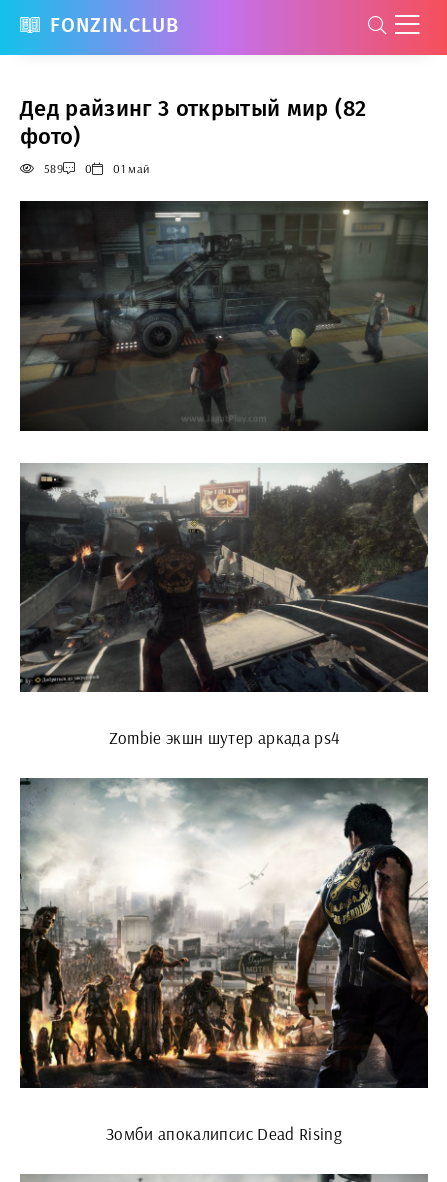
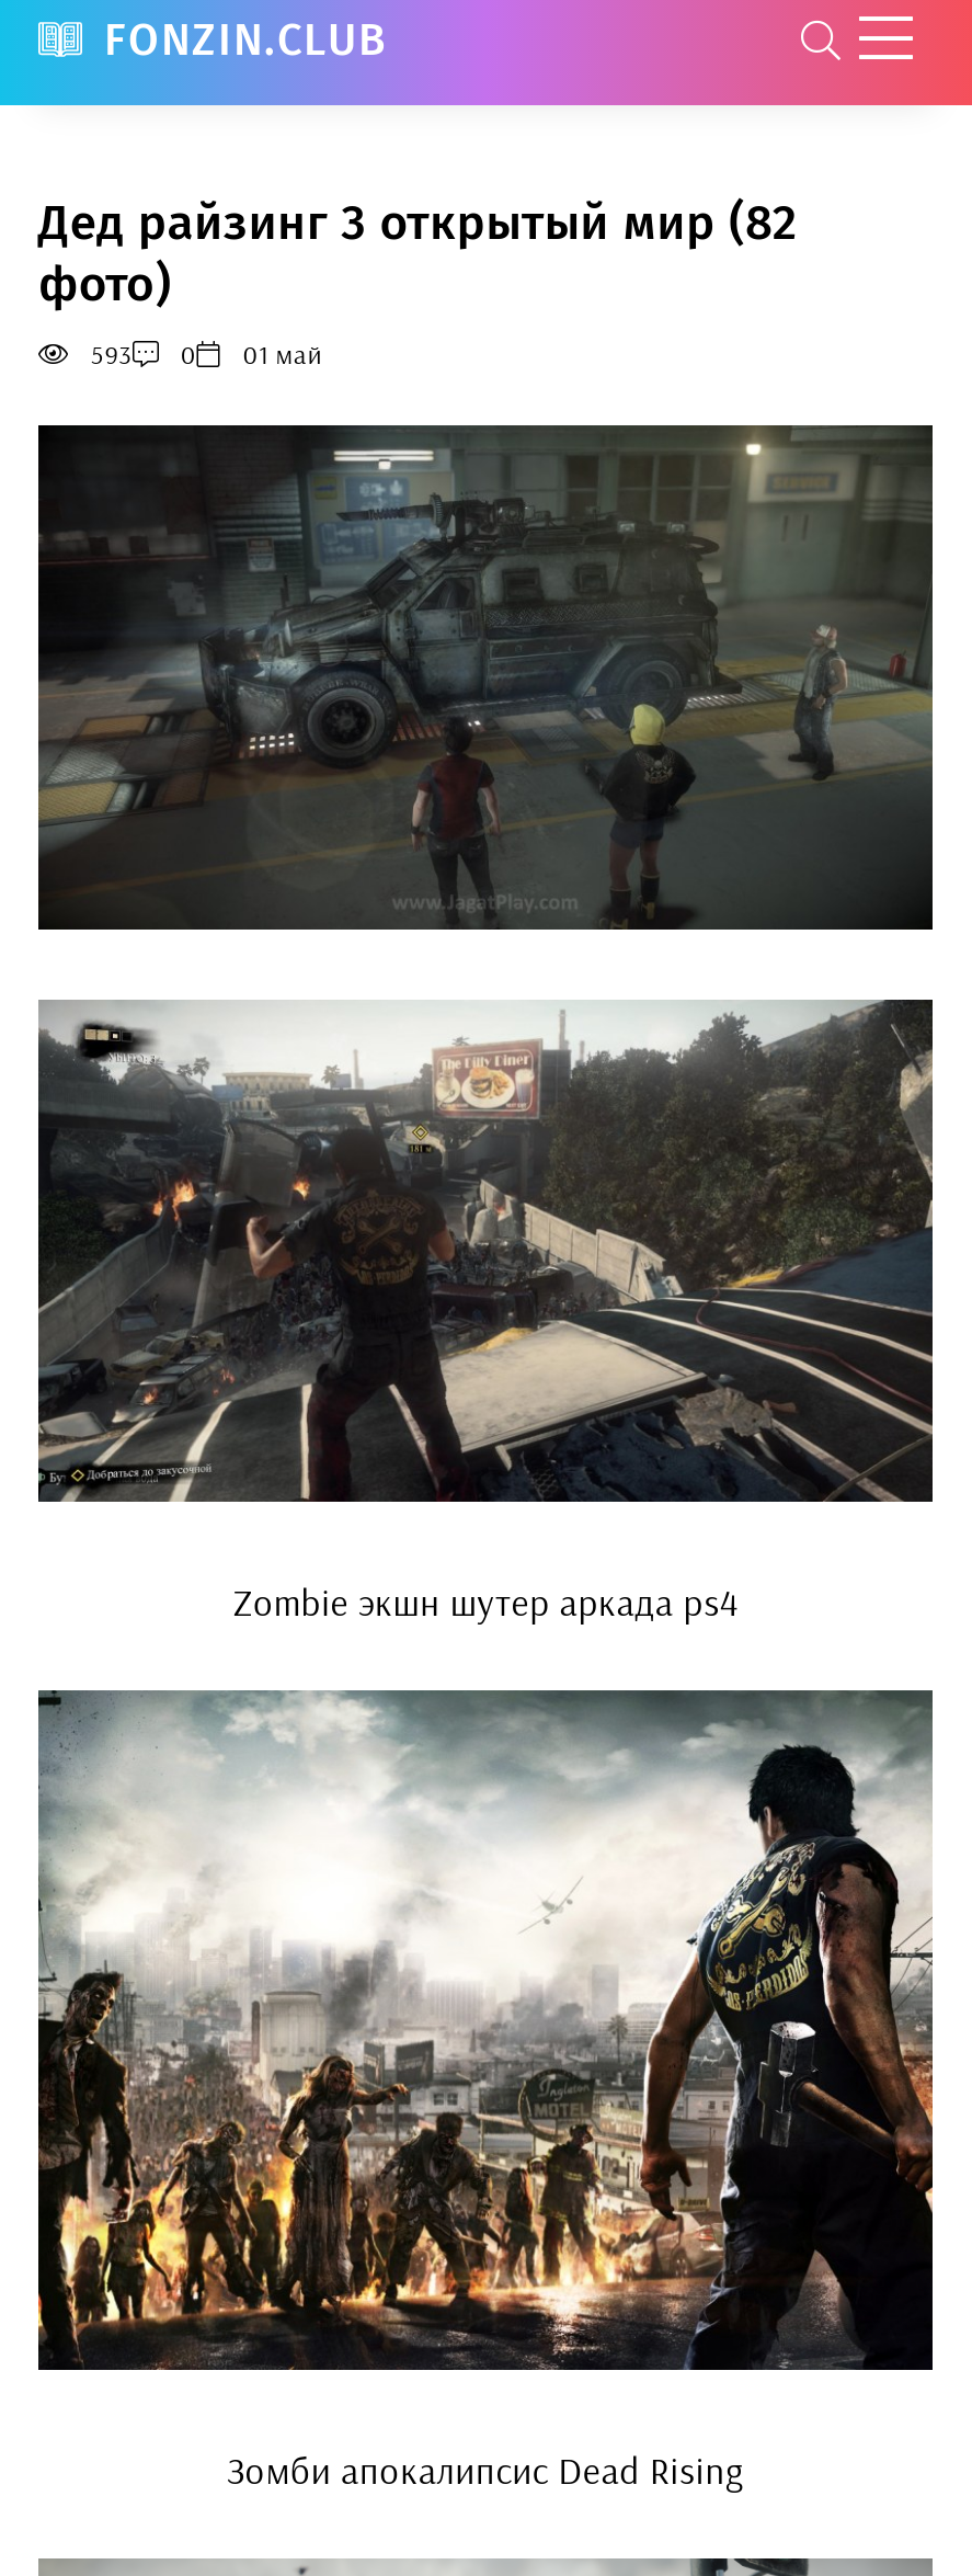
[44,161,149,176] 589 0 01 май -> [91,338,322,371] 593 0 01 май

